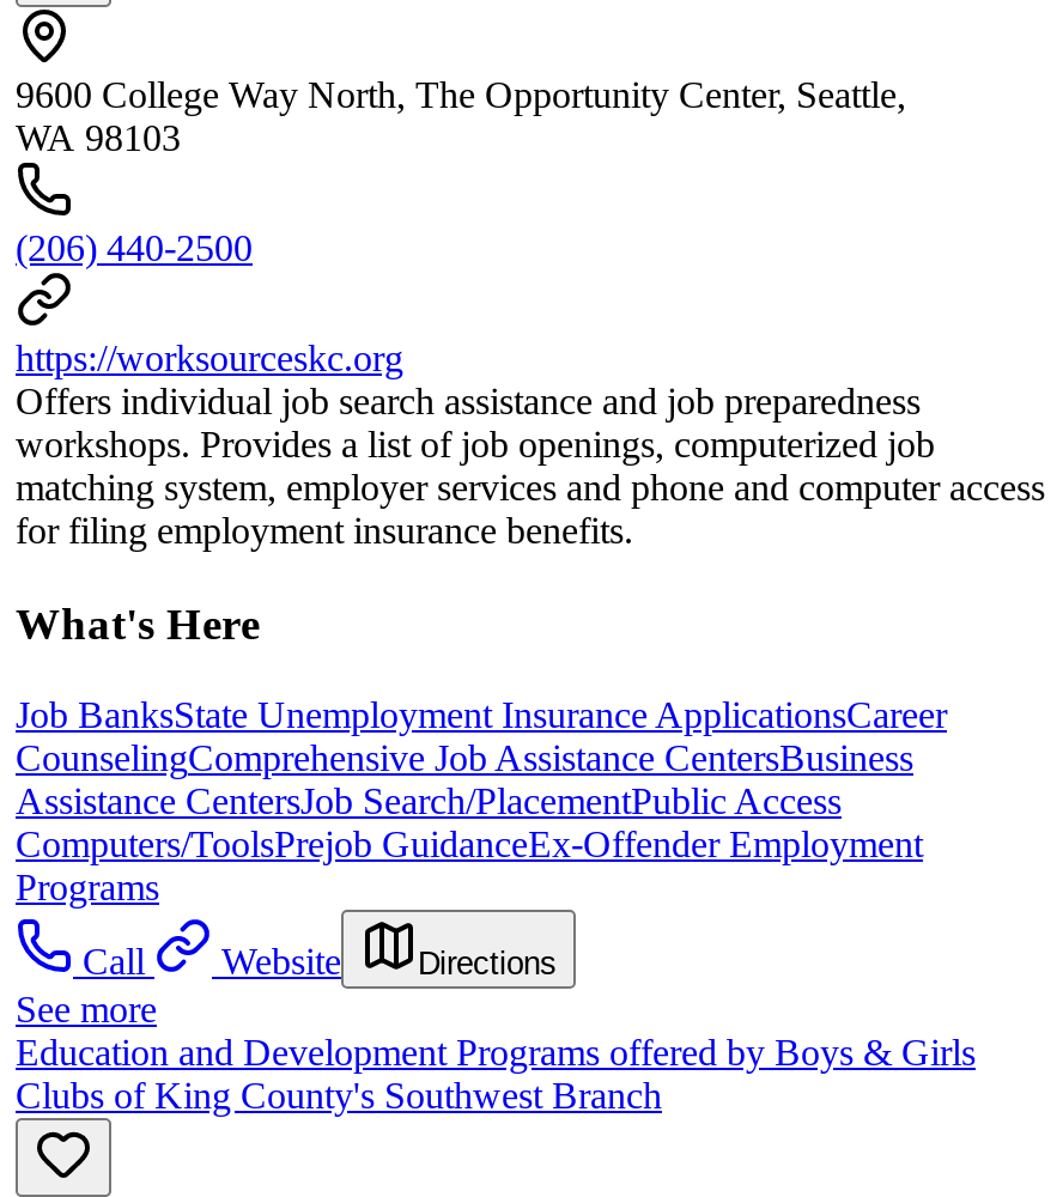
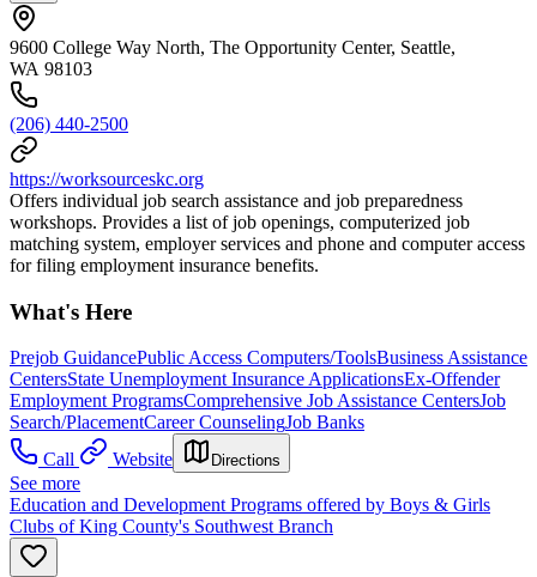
[16,695,947,908] Job BanksState Unemployment Insurance ApplicationsCareer | CounselingComprehensive Job Assistance CentersBusiness | Assistance CentersJob Search/PlacementPublic Access | Computers/ToolsPrejob GuidanceEx-Offender Employment | Programs -> [10,347,527,432] Prejob GuidancePublic Access Computers/ToolsBusiness Assistance | CentersState Unemployment Insurance ApplicationsEx-Offender | Employment ProgramsComprehensive Job Assistance CentersJob | Search/PlacementCareer CounselingJob Banks

